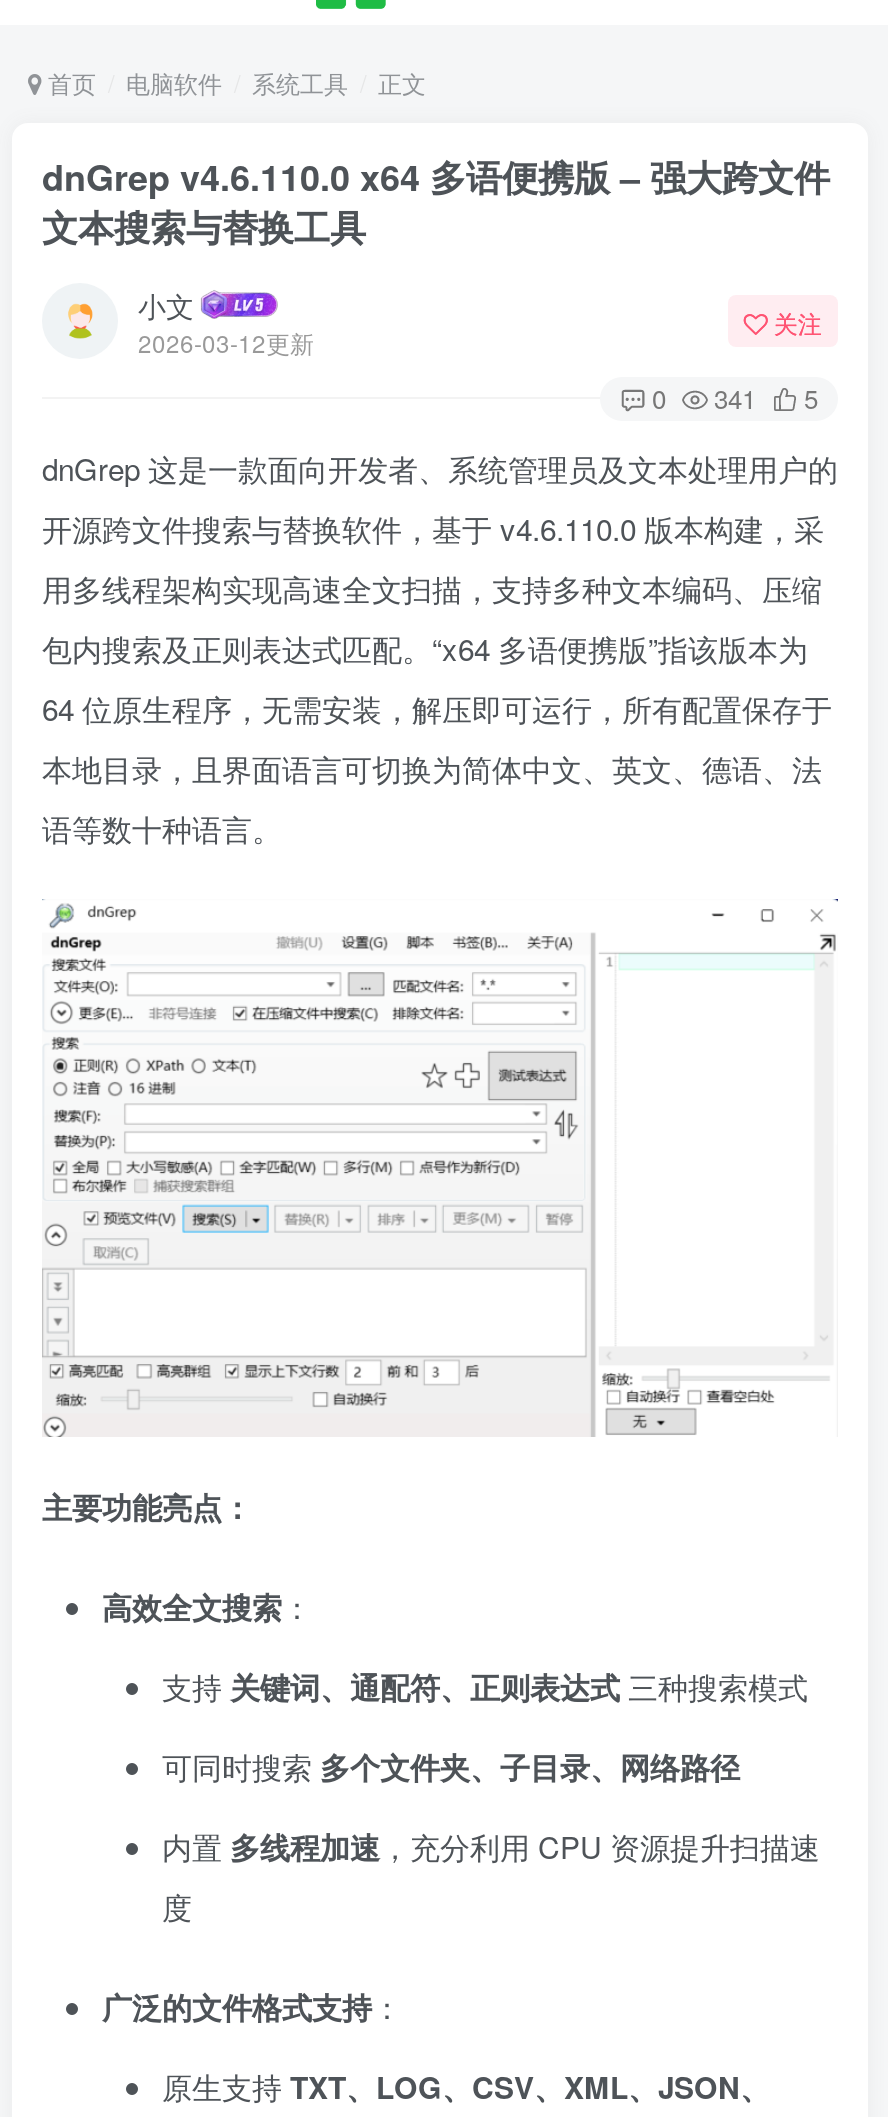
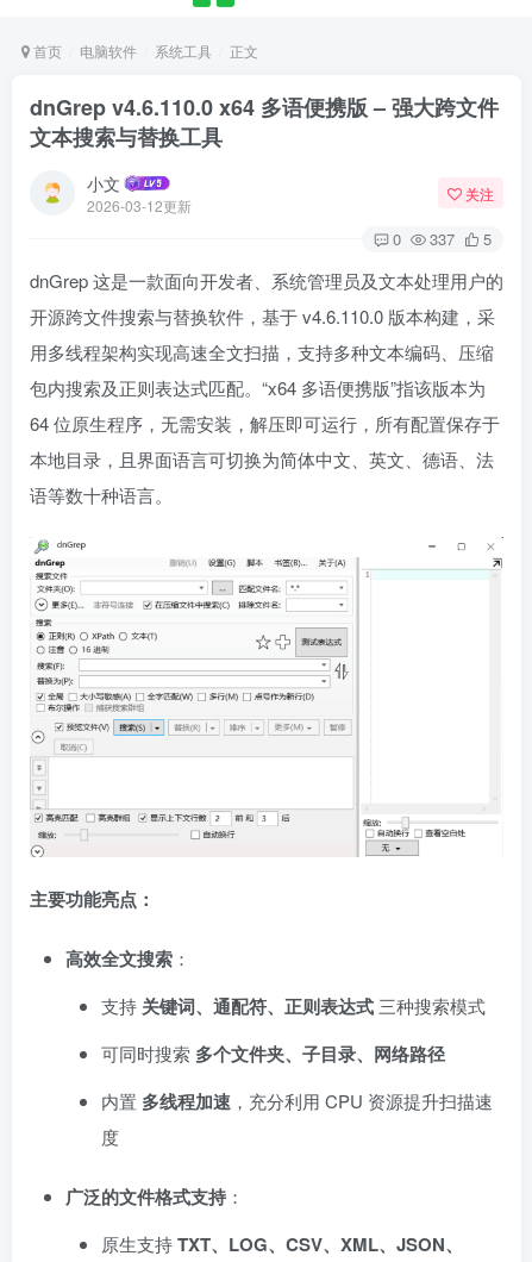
[652,379,818,417] 0 341 5 -> [393,227,492,250] 0 337 5

